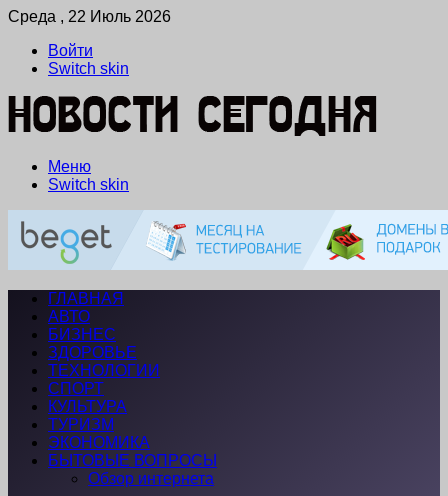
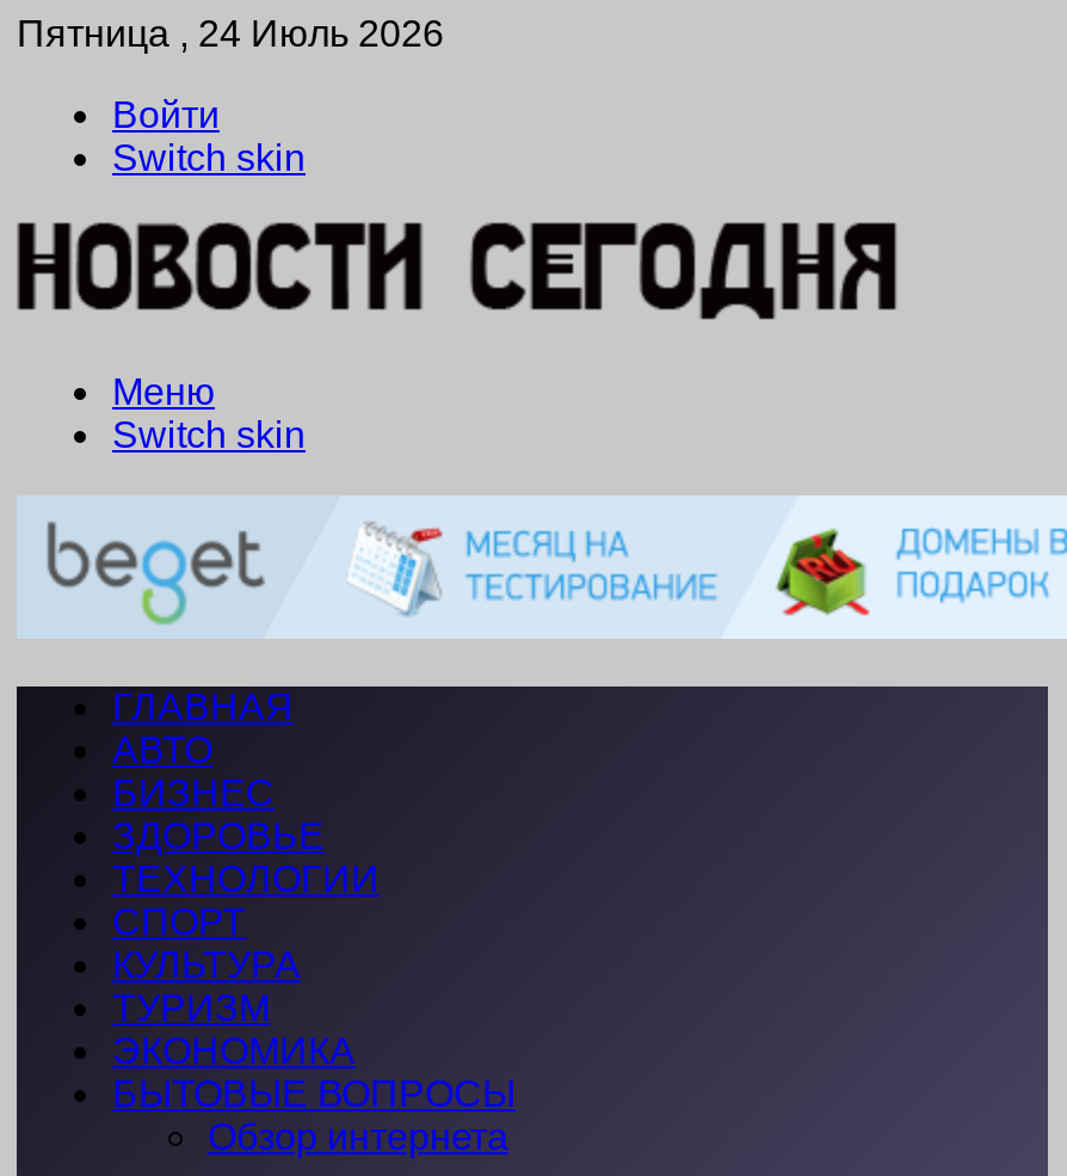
[8,8,171,25] Среда , 22 Июль 2026 -> [17,13,444,54] Пятница , 24 Июль 2026

